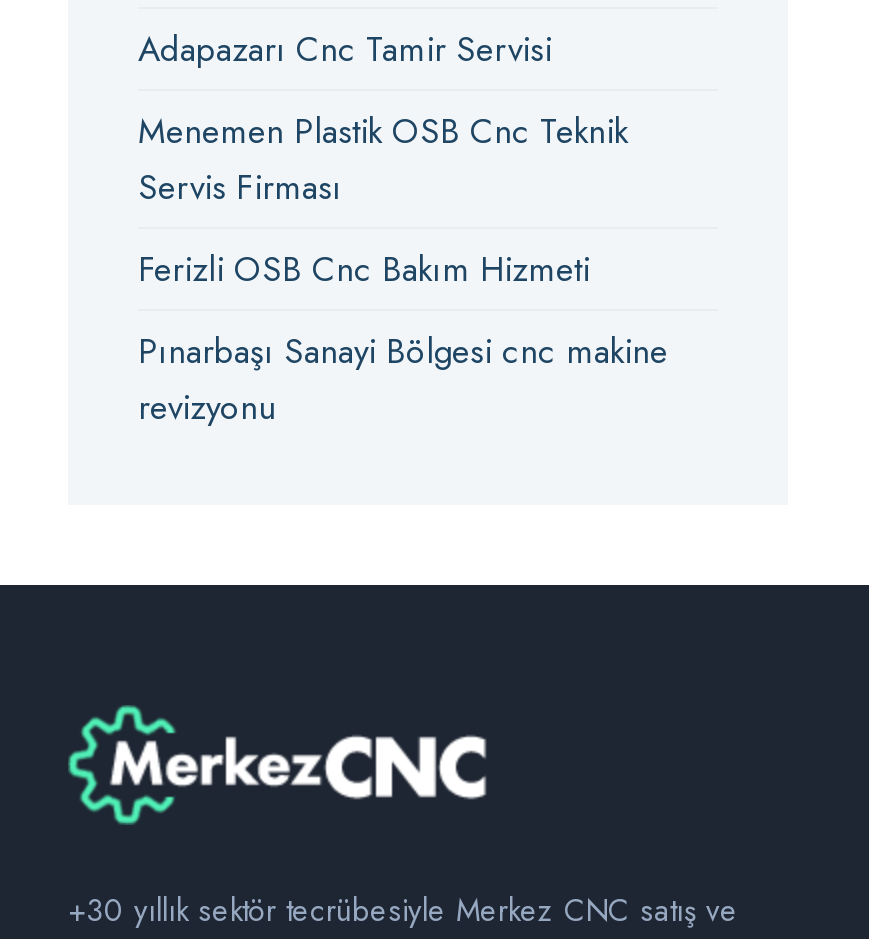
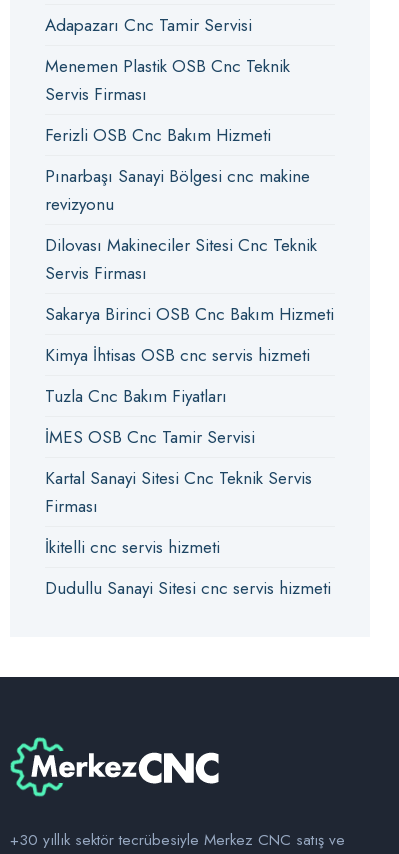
none -> [45,233,334,600] Dilovası Makineciler Sitesi Cnc Teknik | Servis Firması | Sakarya Birinci OSB Cnc Bakım Hizmeti | Kimya İhtisas OSB cnc servis hizmeti | Tuzla Cnc Bakım Fiyatları | İMES OSB Cnc Tamir Servisi | Kartal Sanayi Sitesi Cnc Teknik Servis | Firması | İkitelli cnc servis hizmeti | Dudullu Sanayi Sitesi cnc servis hizmeti

